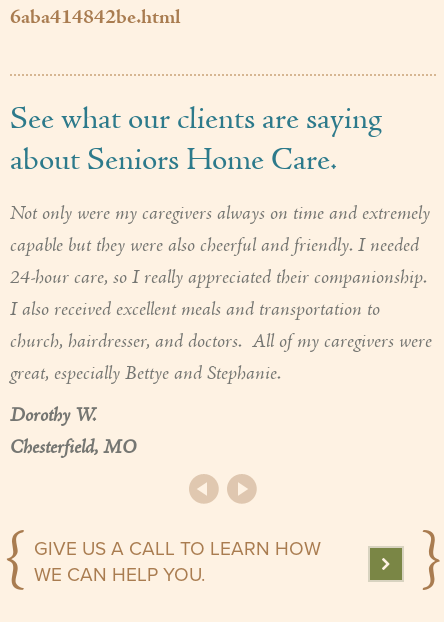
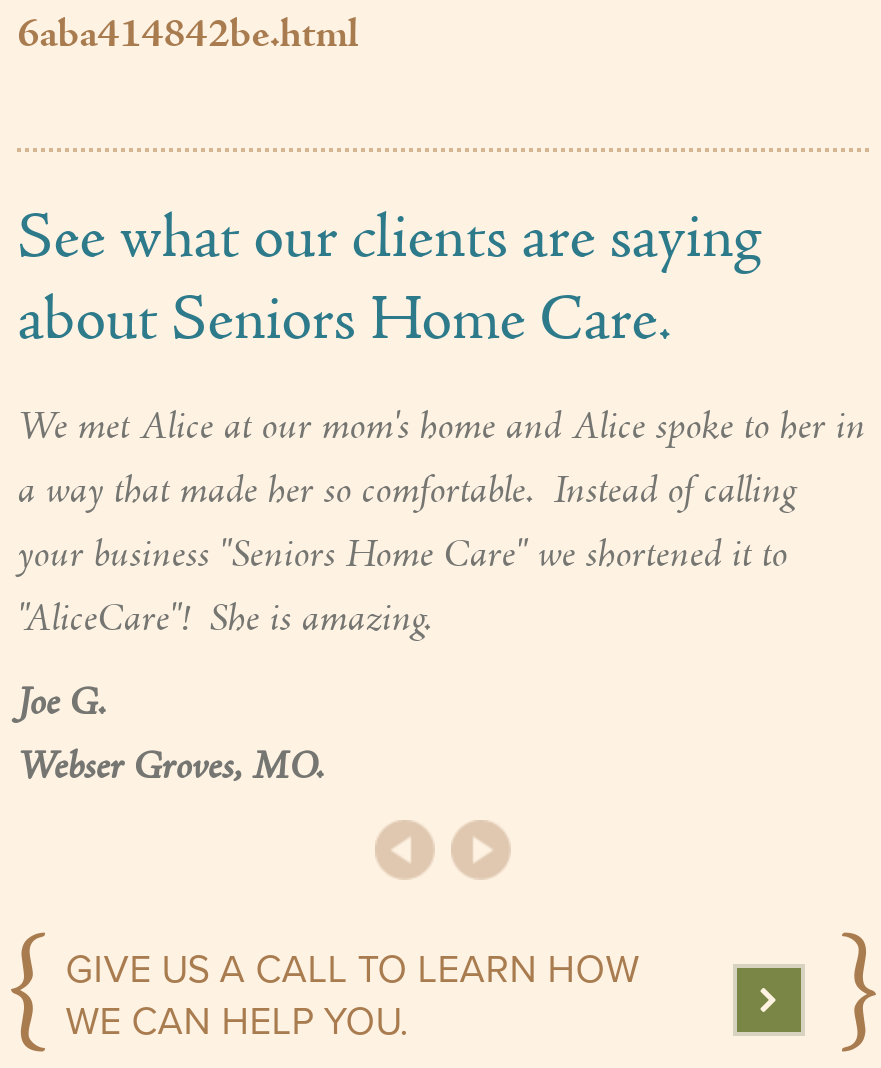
[10,201,432,387] Not only were my caregivers always on time and extremely | capable but they were also cheerful and friendly. I needed | 24-hour care, so I really appreciated their companionship. | I also received excellent meals and transportation to | church, hairdresser, and doctors. All of my caregivers were | great, especially Bettye and Stephanie. -> [17,402,865,646] We met Alice at our mom's home and Alice spoke to her in | a way that made her so comfortable. Instead of calling | your business "Seniors Home Care" we shortened it to | "AliceCare"! She is amazing.
[10,403,136,461] Dorothy W. | Chesterfield, MO -> [17,678,323,794] Joe G. | Webser Groves, MO.

